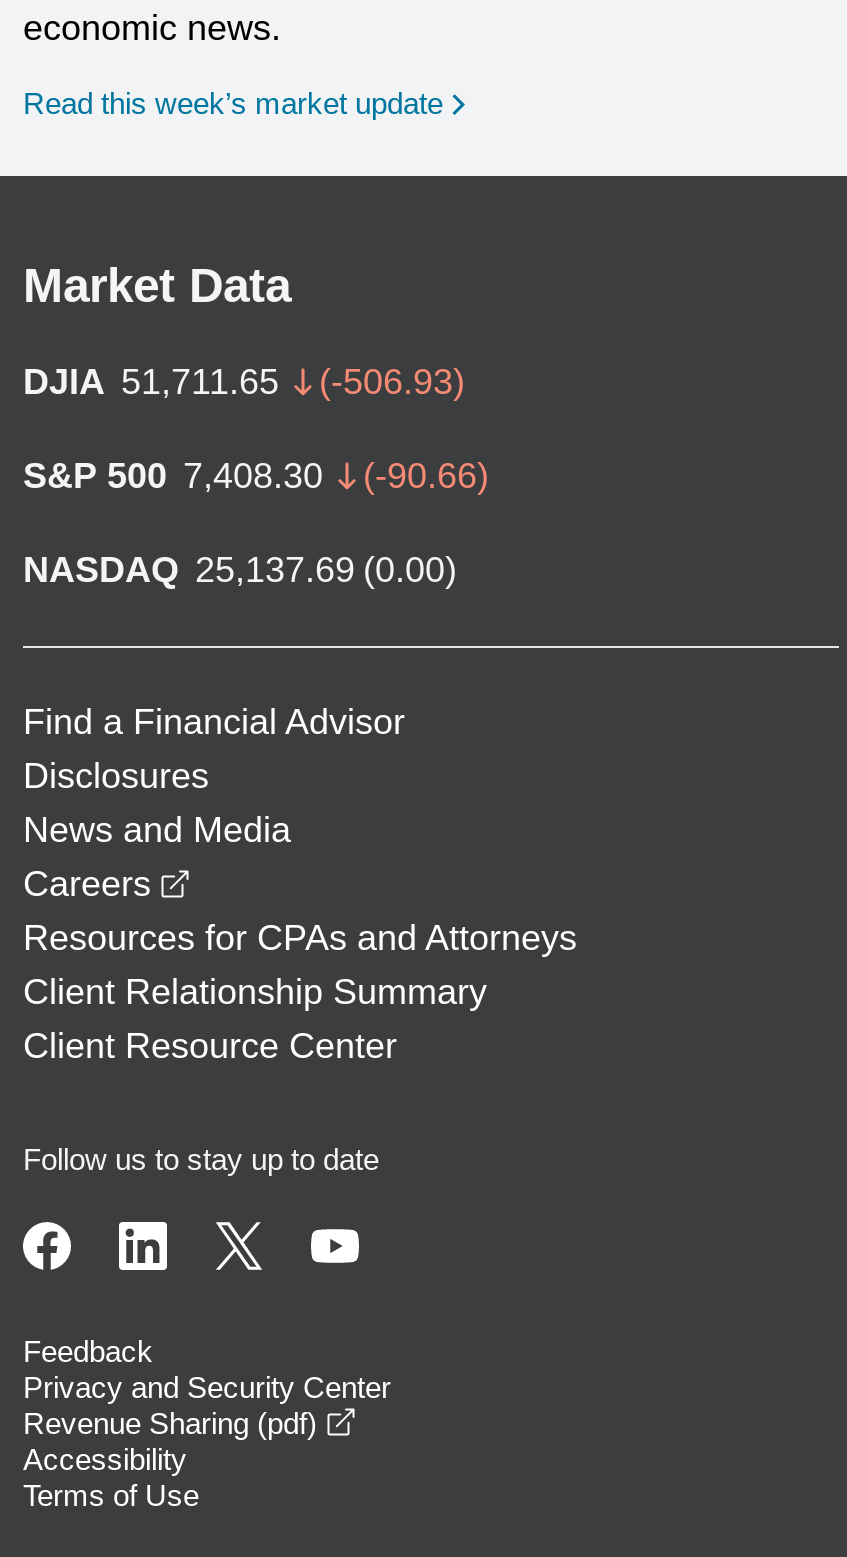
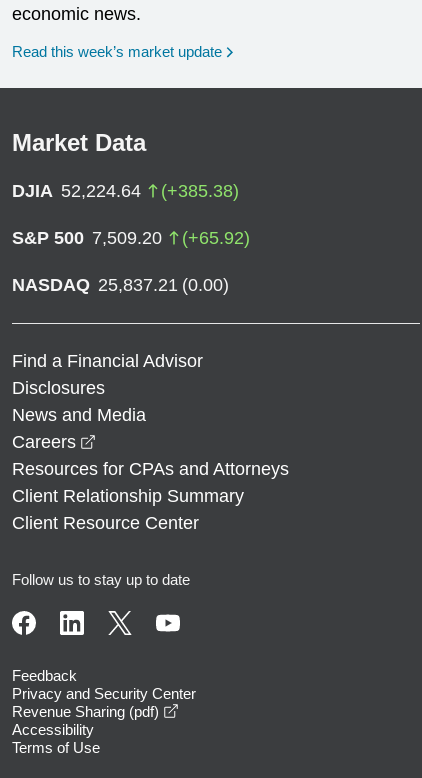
[23,362,465,402] DJIA 51,711.65 | (-506.93) -> [12,181,239,201] DJIA 52,224.64 | (+385.38)
[23,456,489,496] S&P 500 7,408.30 | (-90.66) -> [12,228,250,248] S&P 500 7,509.20 | (+65.92)
[23,550,457,590] NASDAQ 25,137.69 (0.00) -> [12,275,229,295] NASDAQ 25,837.21 (0.00)

